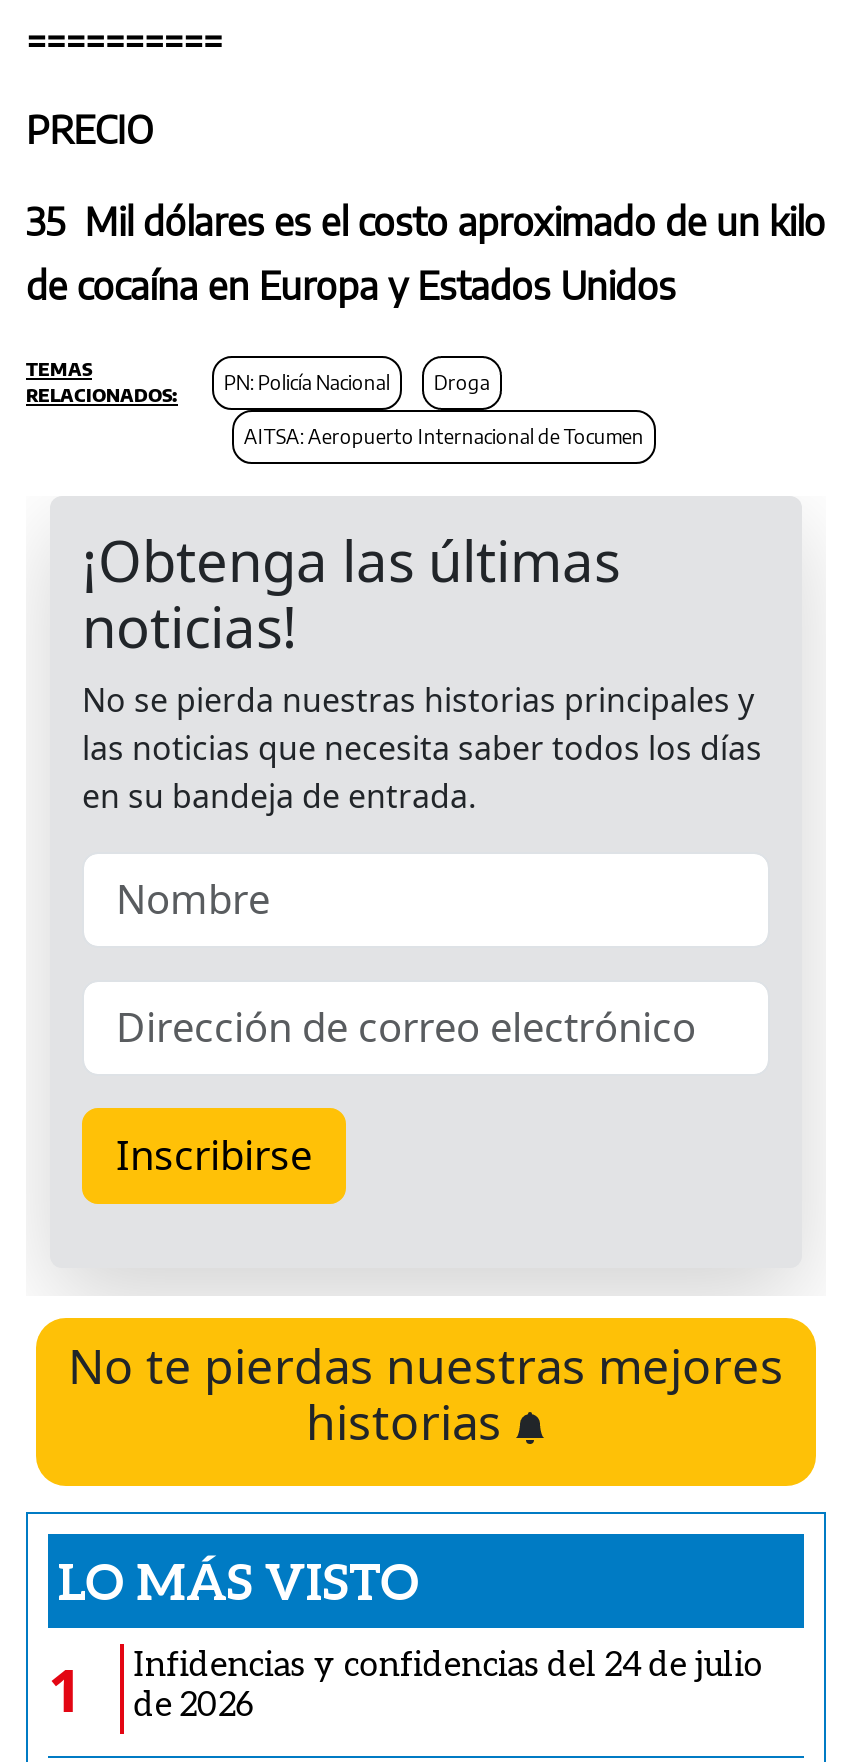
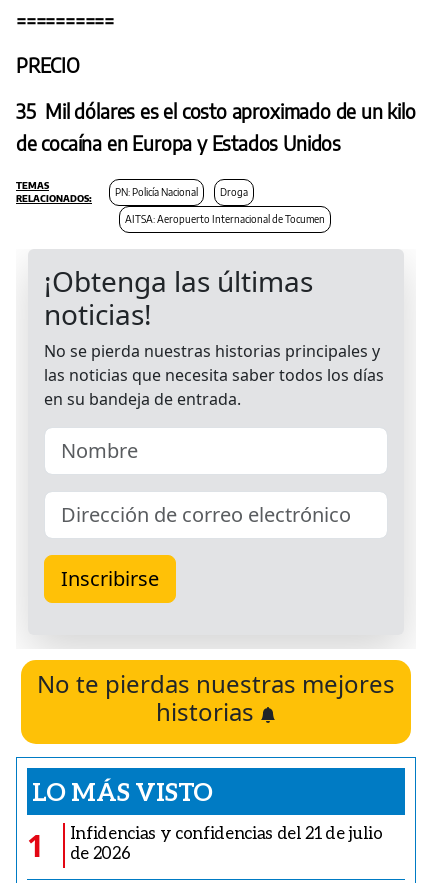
[134,1642,763,1684] Infidencias y confidencias del 24 de julio -> [70,822,382,843] Infidencias y confidencias del 21 de julio

